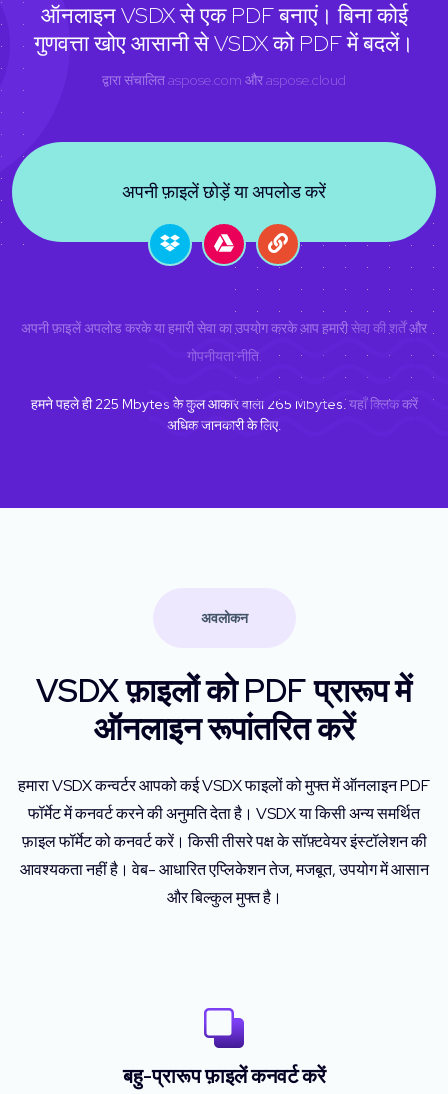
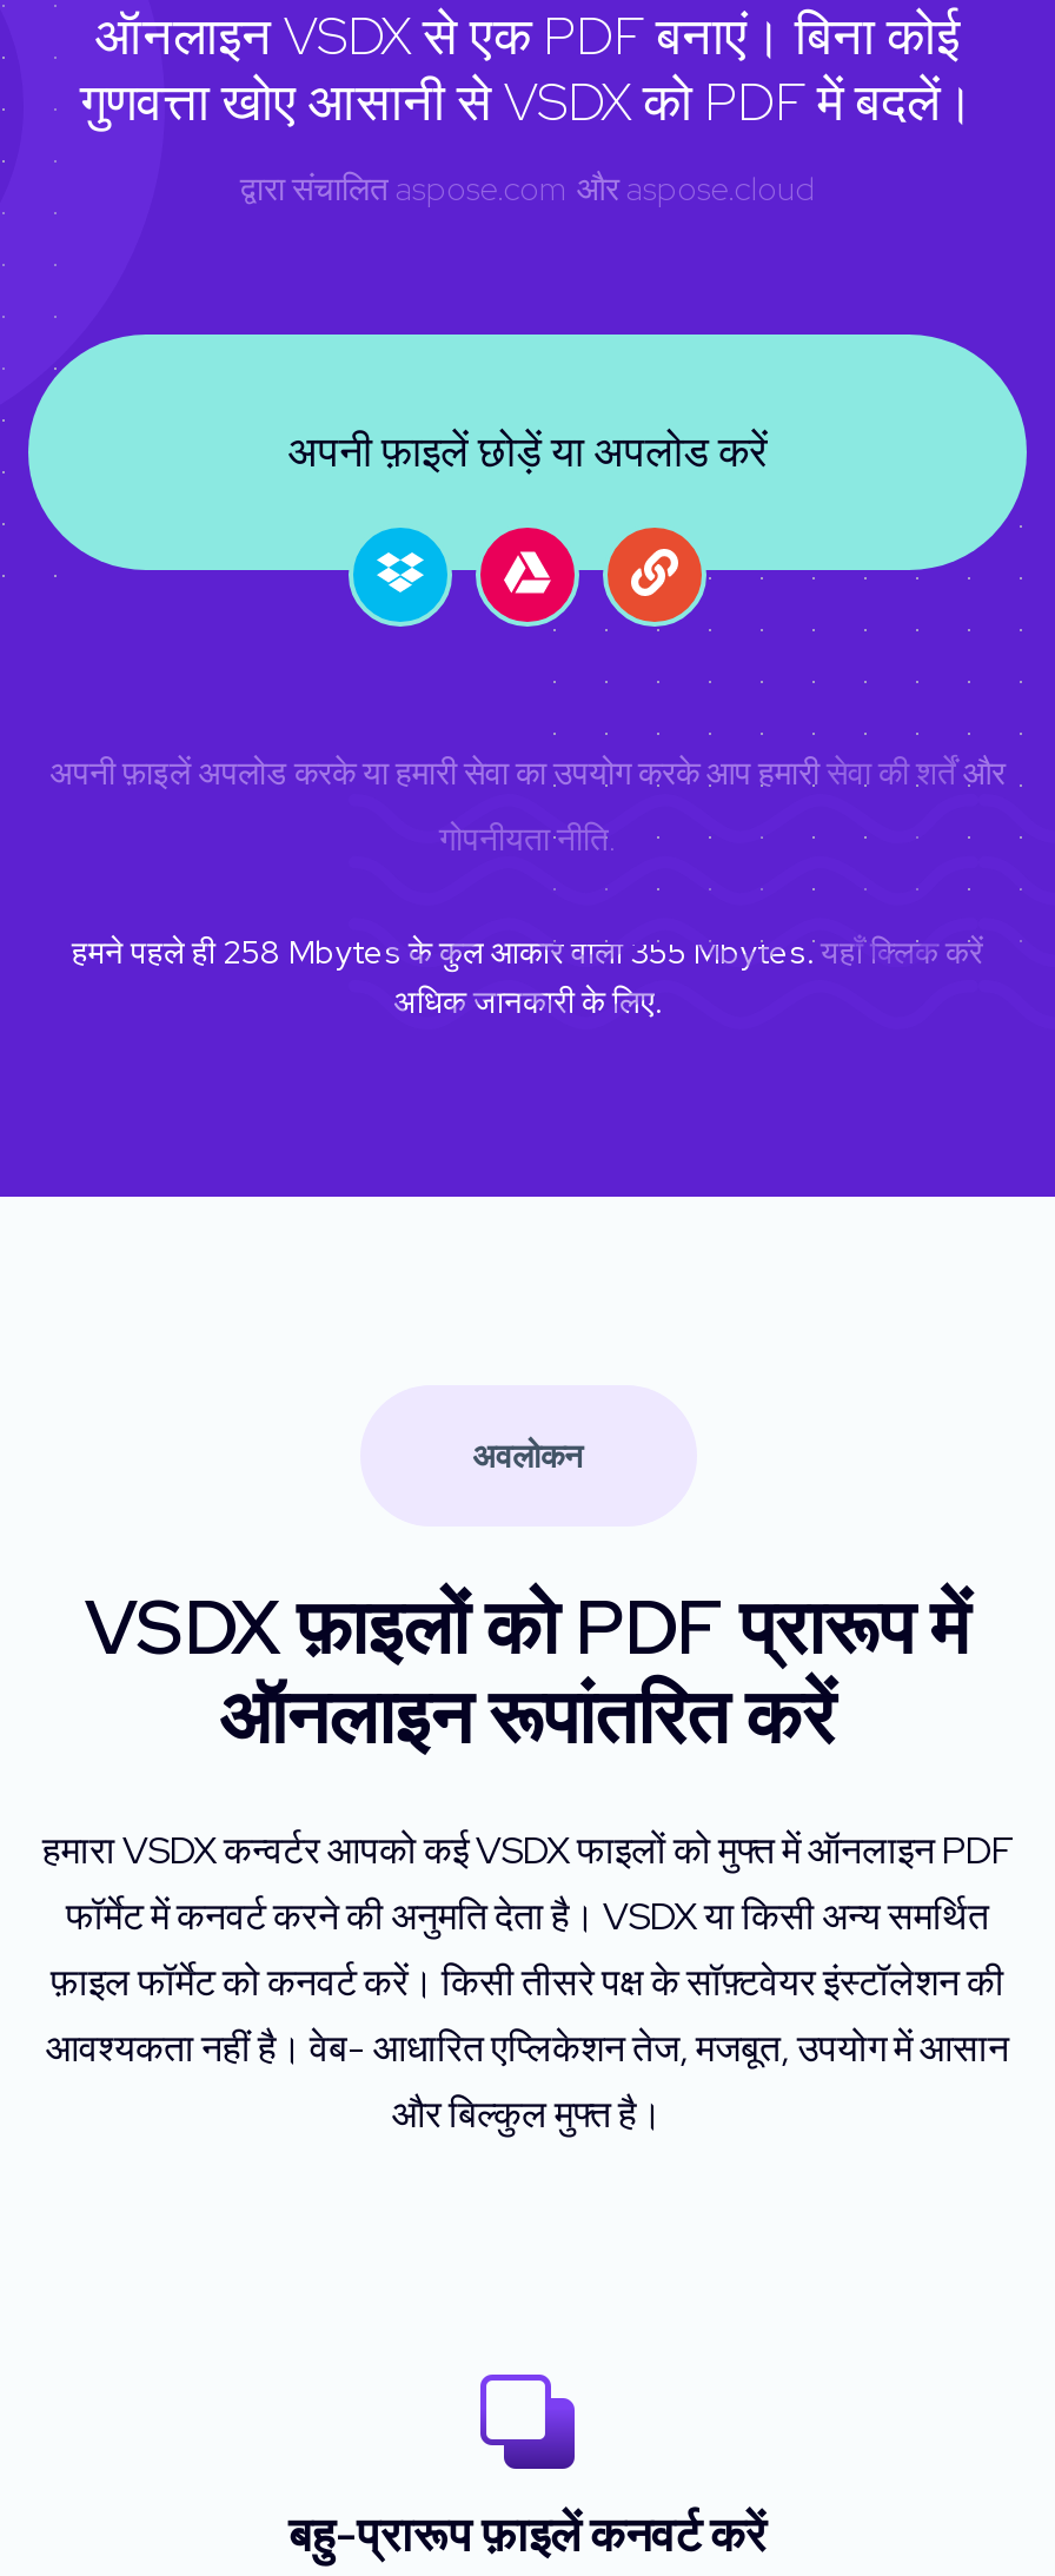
[30,395,417,413] हमने पहले ही 225 Mbytes के कुल आकार वाली 265 Mbytes.यहाँ क्लिक करें -> [72,930,983,972] हमने पहले ही 258 Mbytes के कुल आकार वाली 355 Mbytes.यहाँ क्लिक करें

